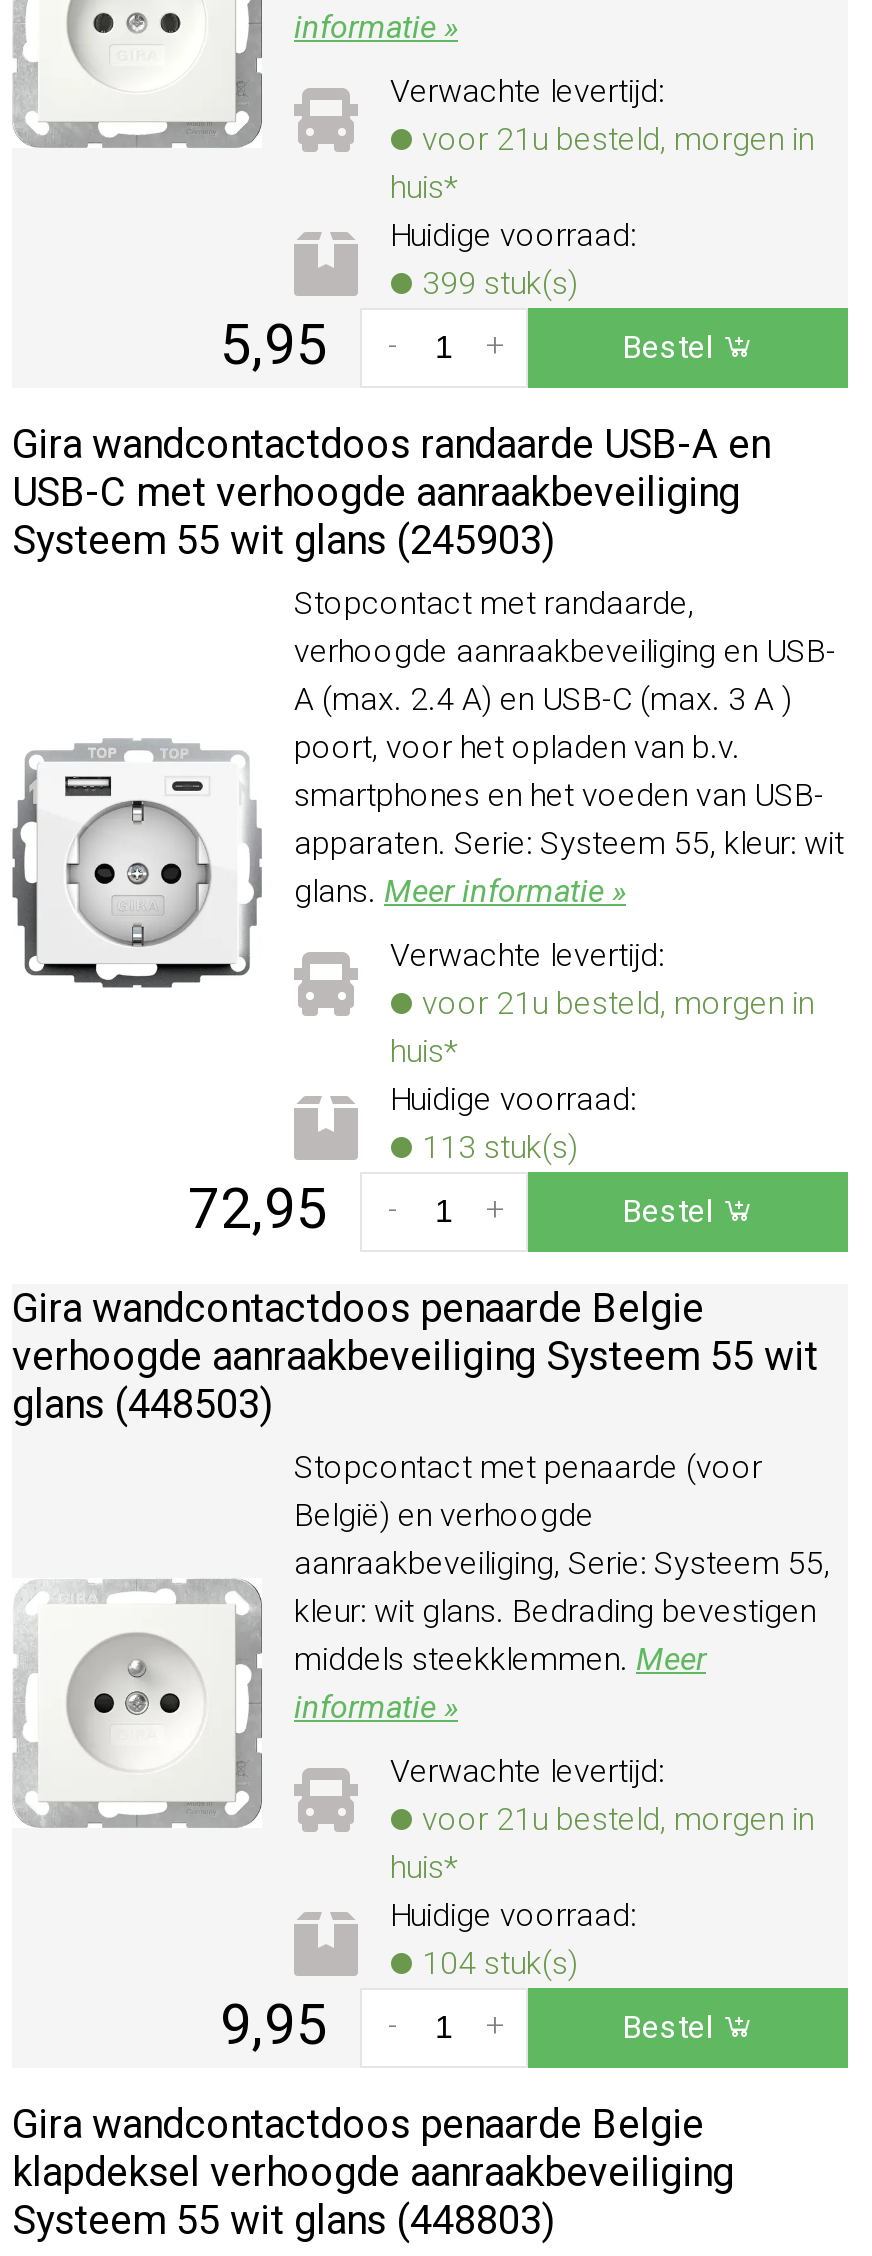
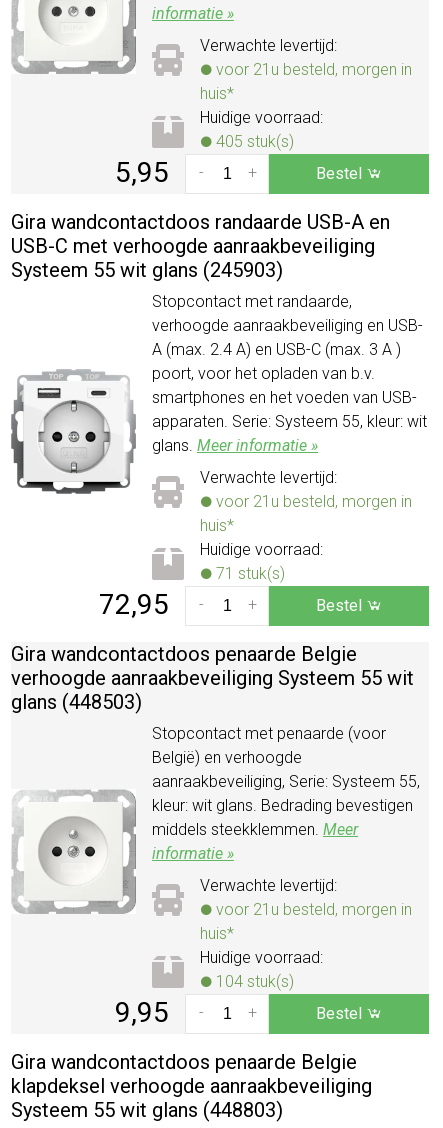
[414,264,578,302] 399 stuk(s) -> [212,132,294,151] 405 stuk(s)
[414,1128,578,1166] 113 stuk(s) -> [212,564,285,583] 71 stuk(s)

